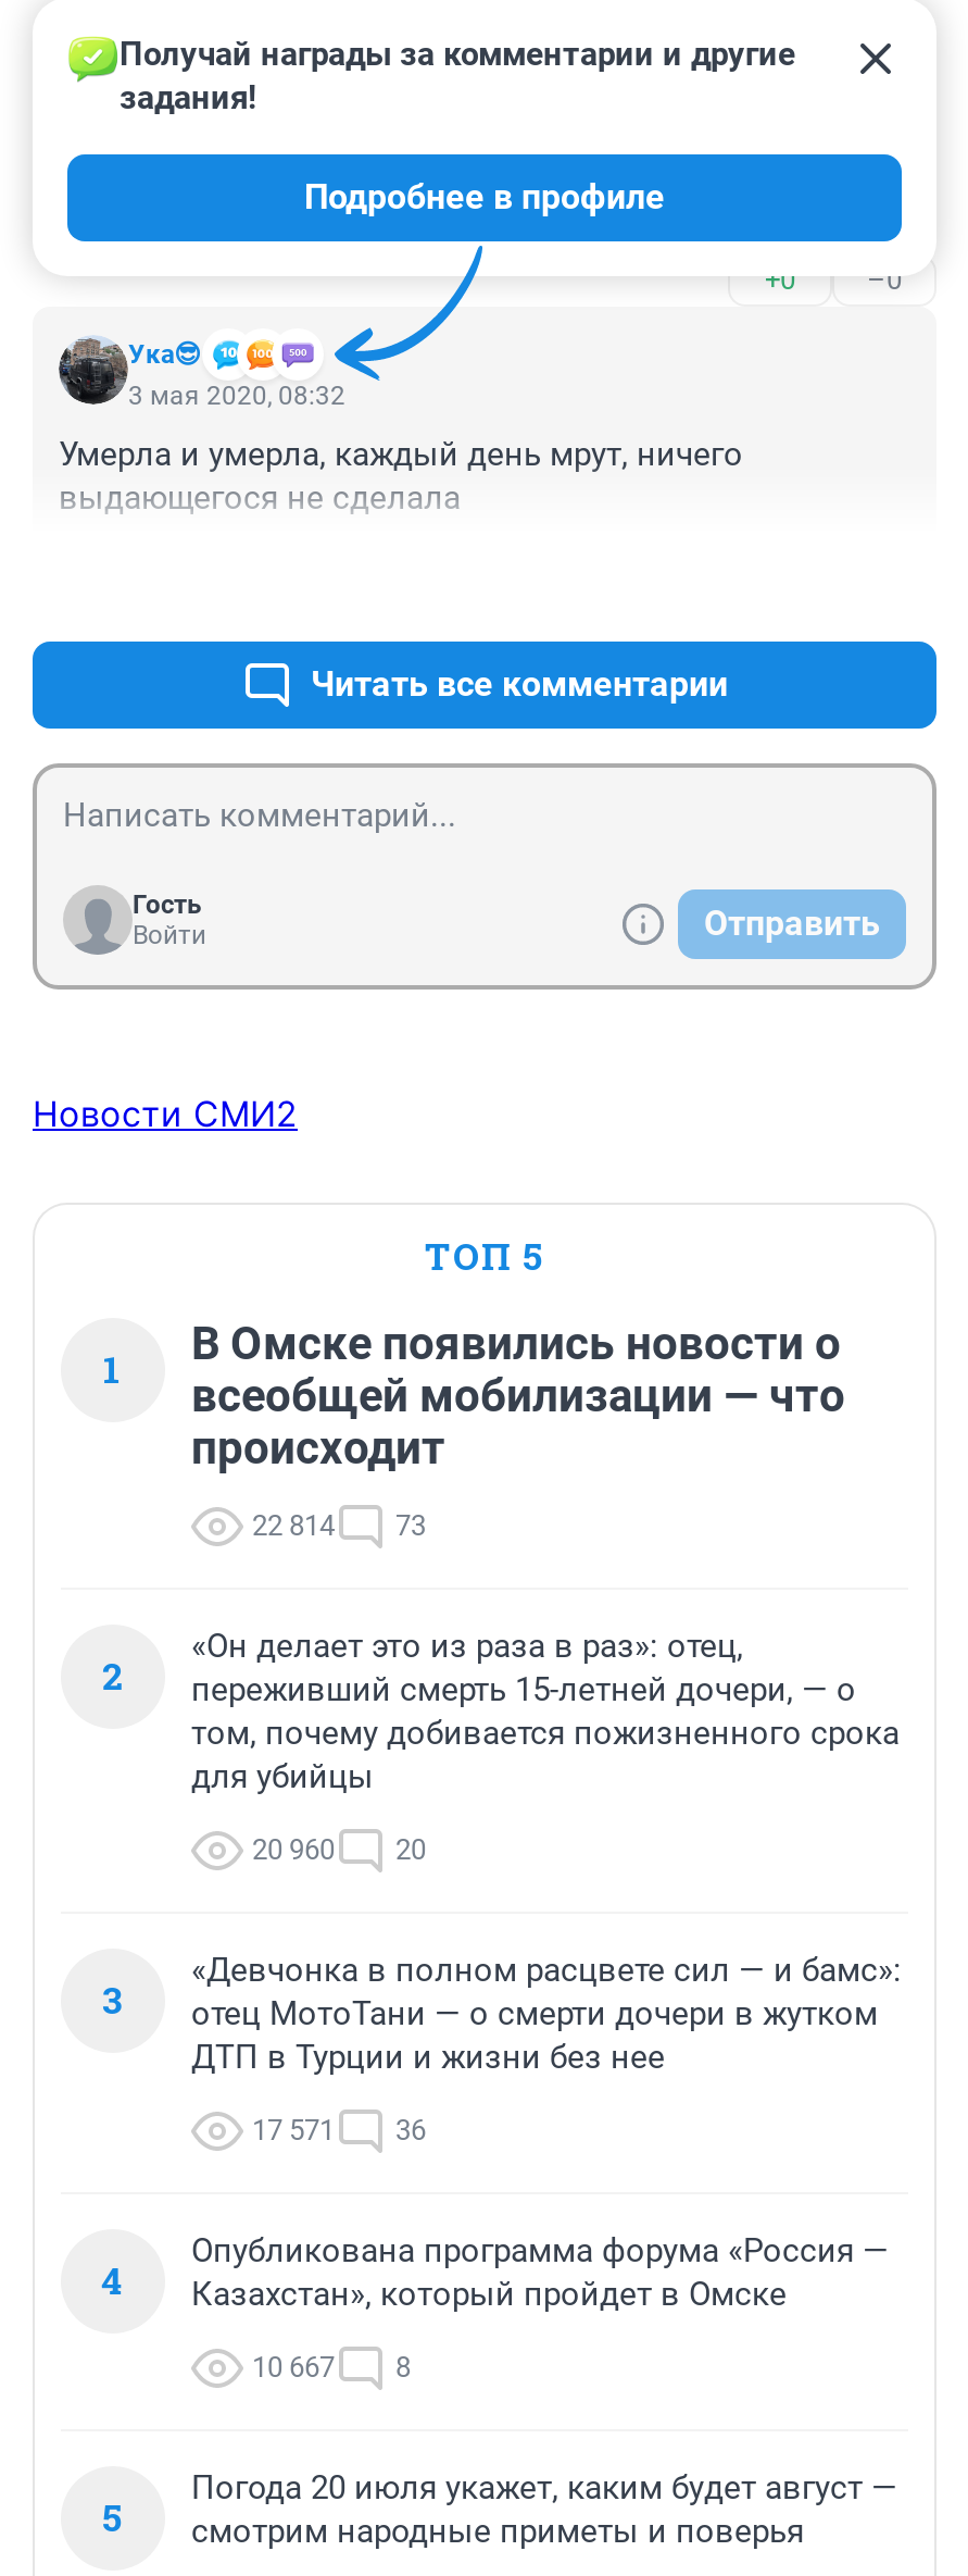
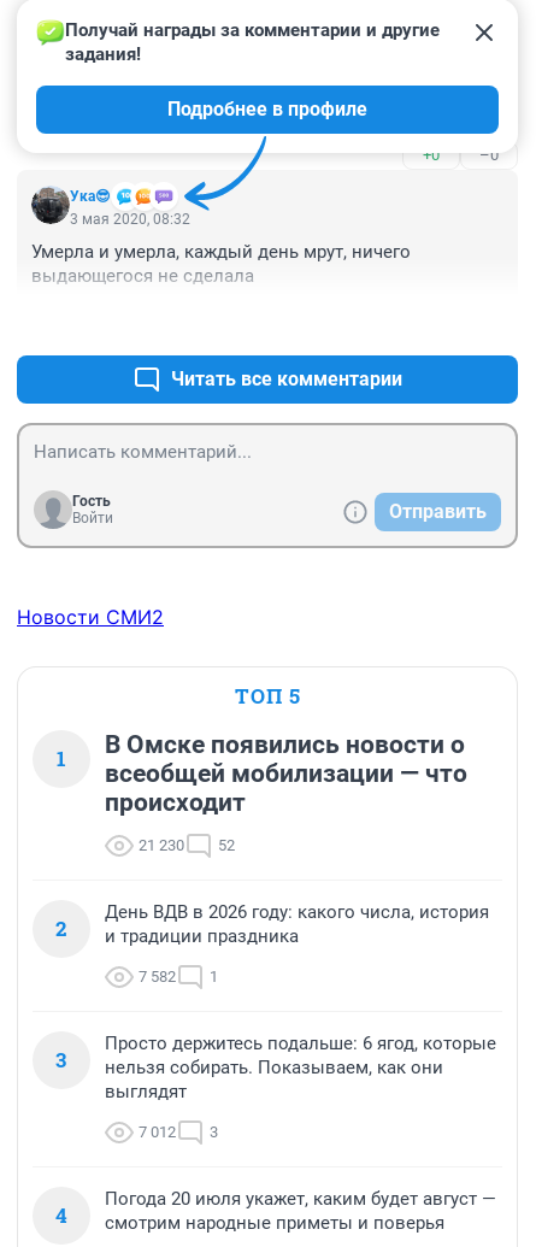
[252,1509,335,1541] 22 814 -> [139,836,184,854] 21 230
[395,1509,426,1541] 73 -> [218,836,235,854] 52
[191,1626,900,1796] «Он делает это из раза в раз»: отец, | переживший смерть 15-летней дочери, — о | том, почему добивается пожизненного срока | для убийцы -> [105,901,489,947] День ВДВ в 2026 году: какого числа, история | и традиции праздника
[252,1833,426,1865] 20 960 | 20 -> [139,967,218,985] 7 582 | 1
[191,1950,902,2076] «Девчонка в полном расцвете сил — и бамс»: | отец МотоТани — о смерти дочери в жутком | ДТП в Турции и жизни без нее -> [105,1032,496,1102] Просто держитесь подальше: 6 ягод, которые | нельзя собирать. Показываем, как они | выглядят
[252,2113,426,2146] 17 571 | 36 -> [139,1123,218,1141] 7 012 | 3
[102,2231,889,2542] Опубликована программа форума «Россия — | Казахстан», который пройдет в Омске | 10 667 | 8 | 5 -> none

